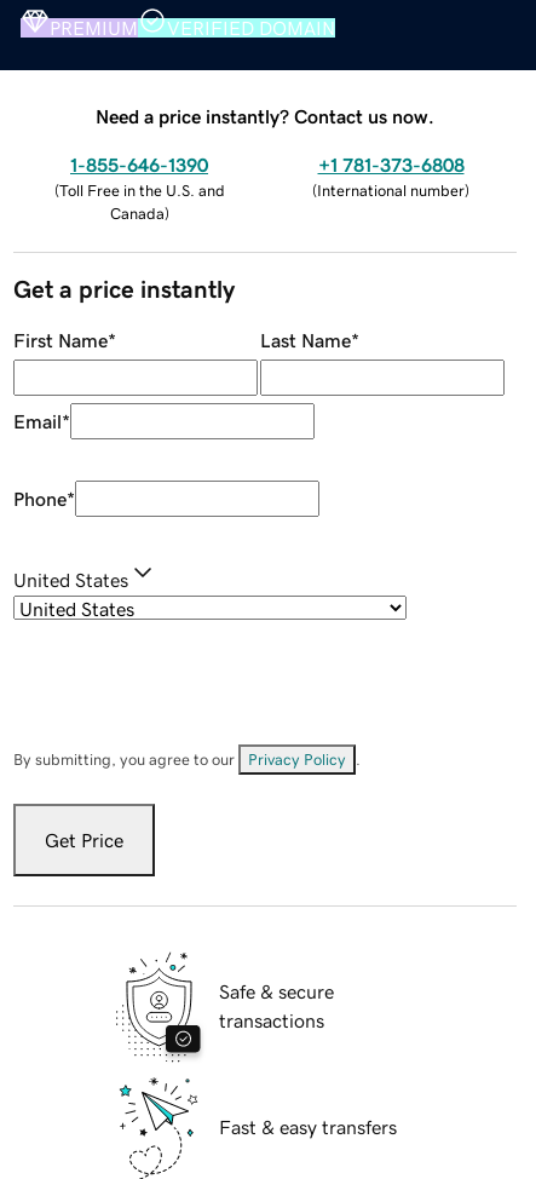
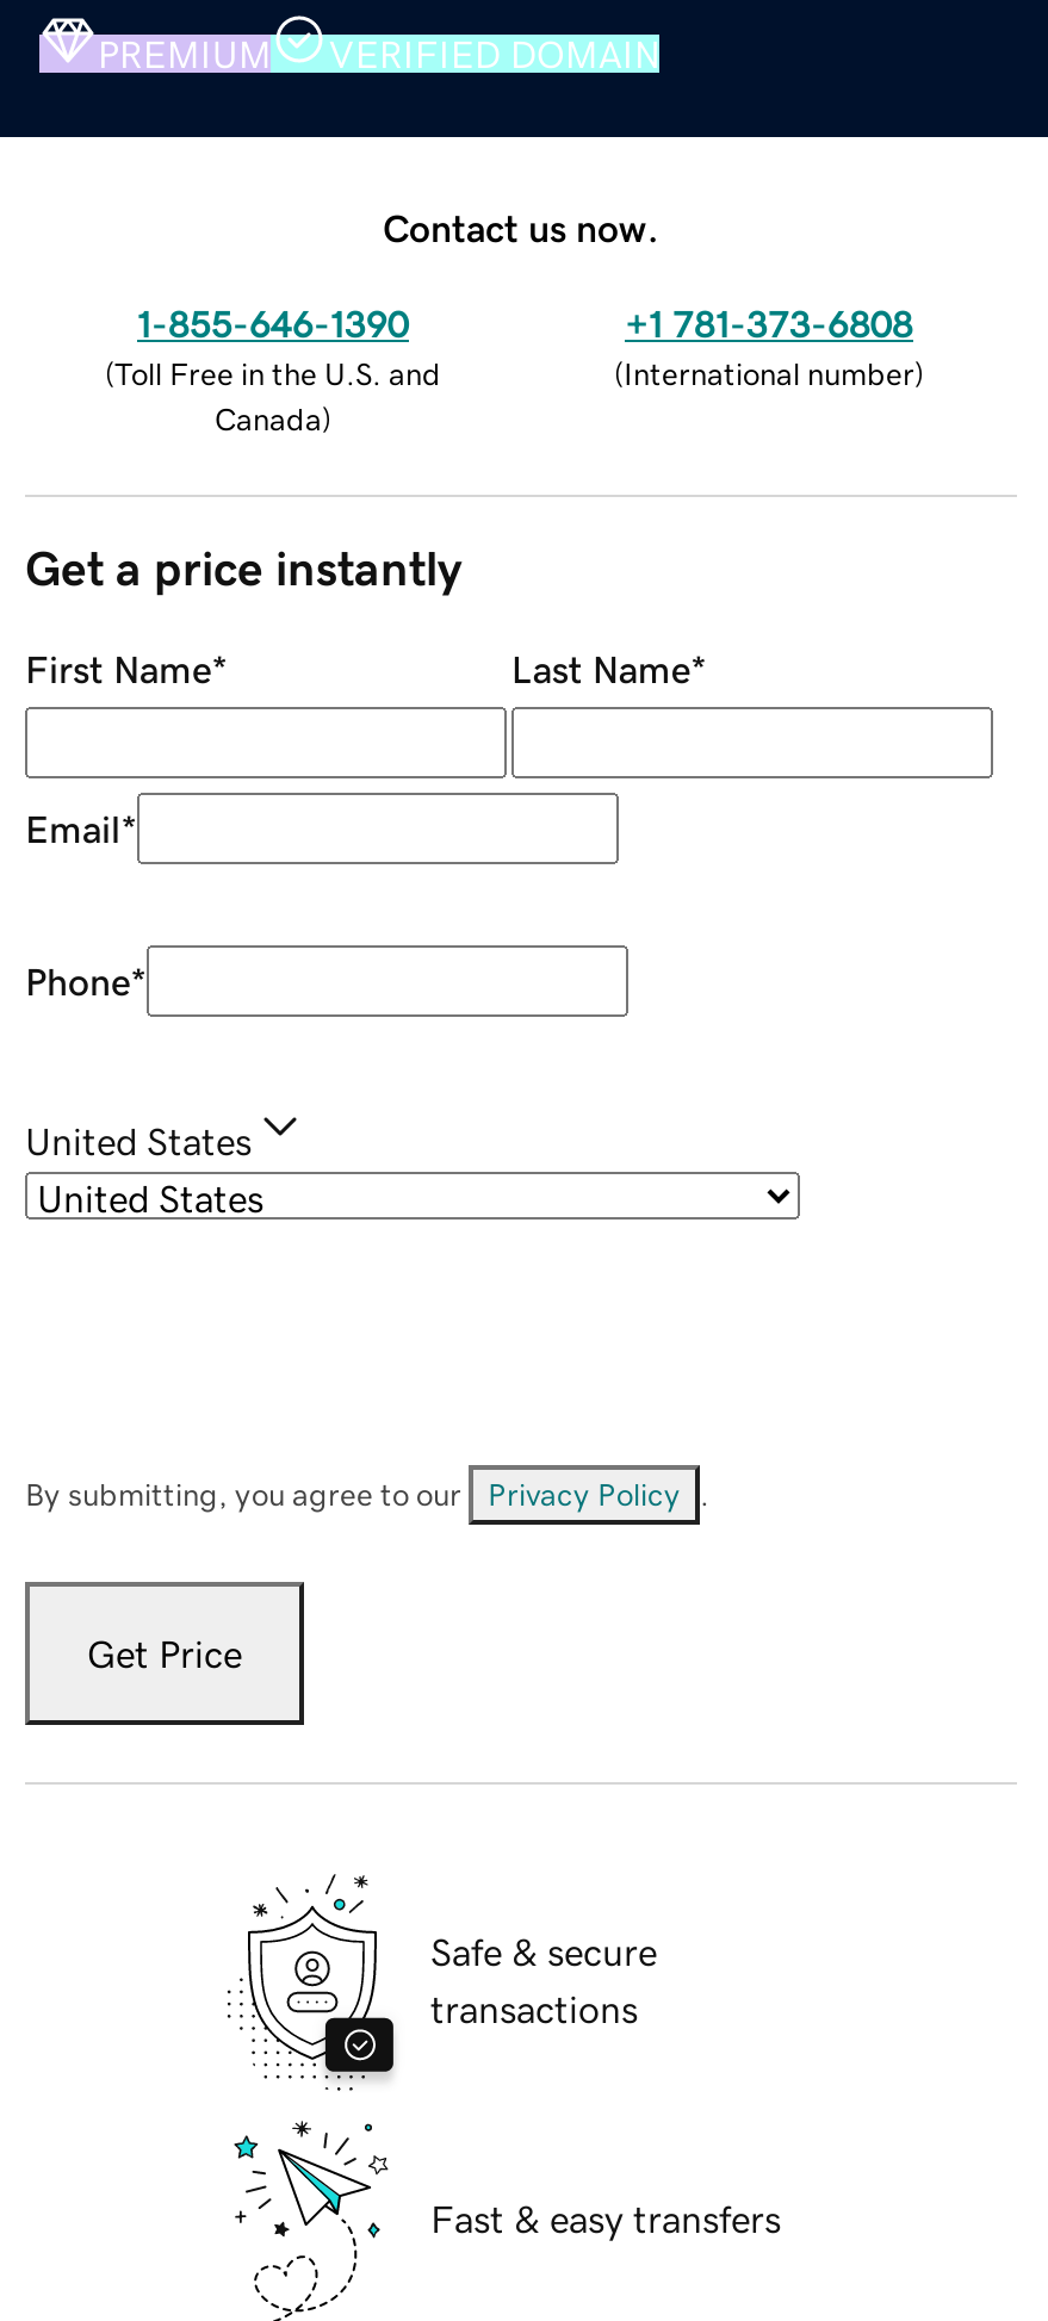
[96,106,434,125] Need a price instantly? Contact us now. -> [383,208,659,246] Contact us now.

